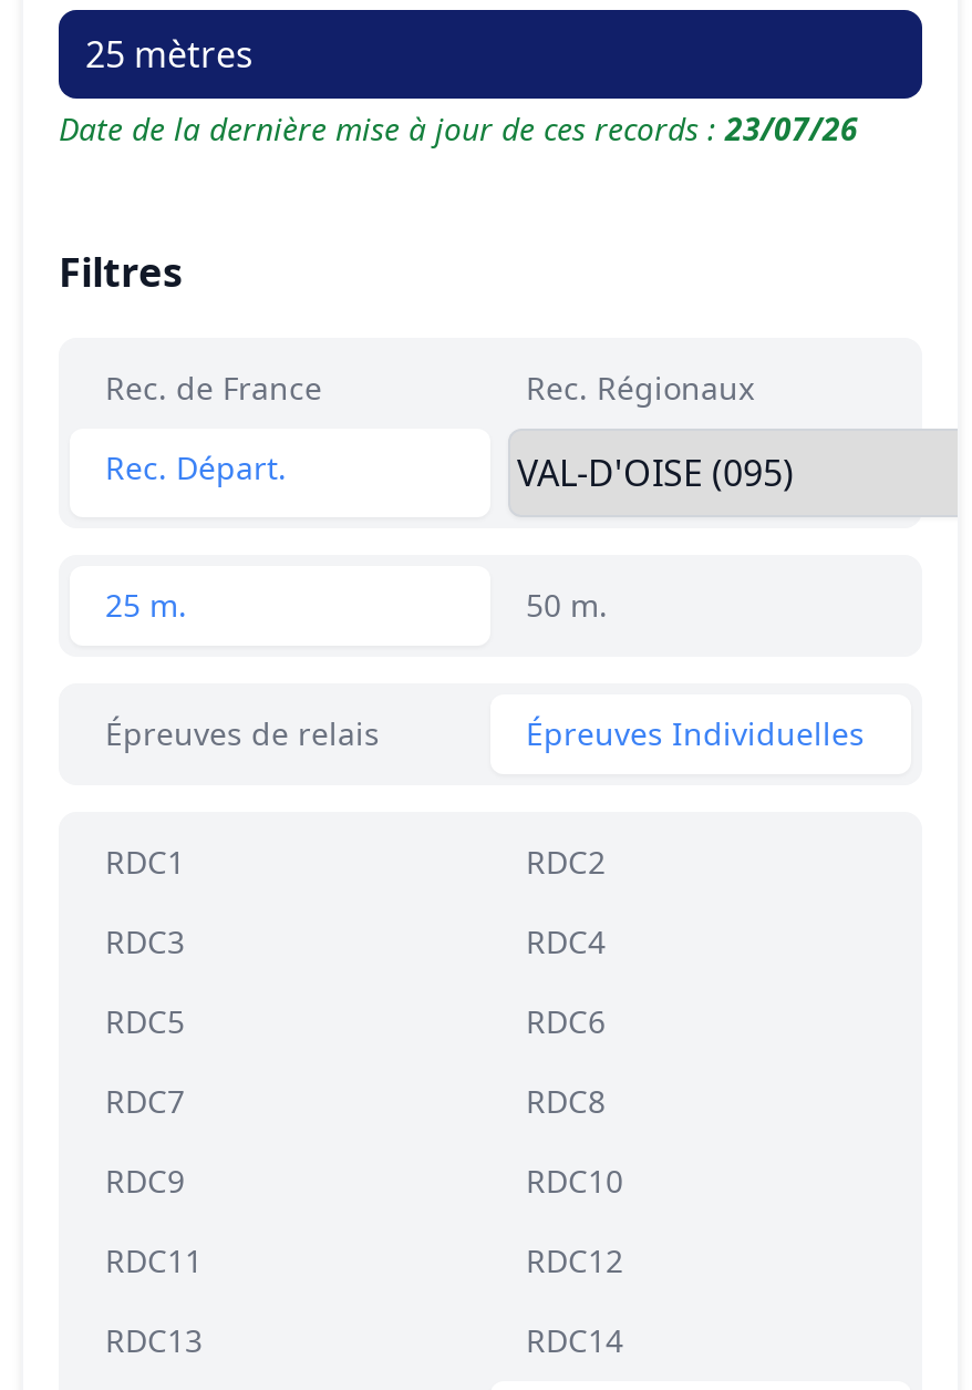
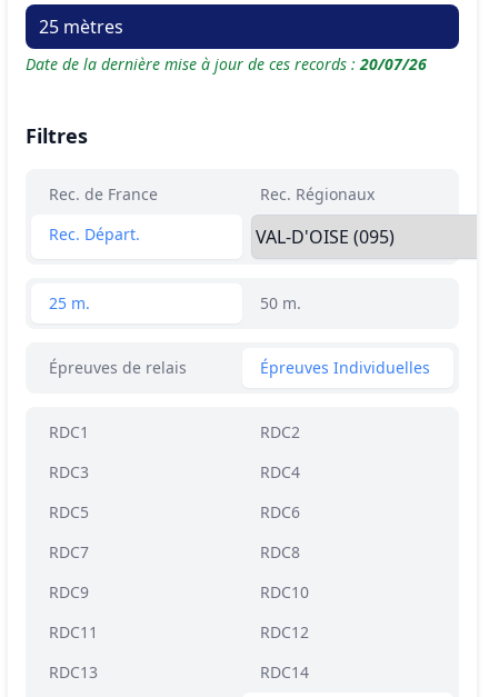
[59,107,858,150] Date de la dernière mise à jour de ces records : 23/07/26 -> [26,53,427,74] Date de la dernière mise à jour de ces records : 20/07/26

